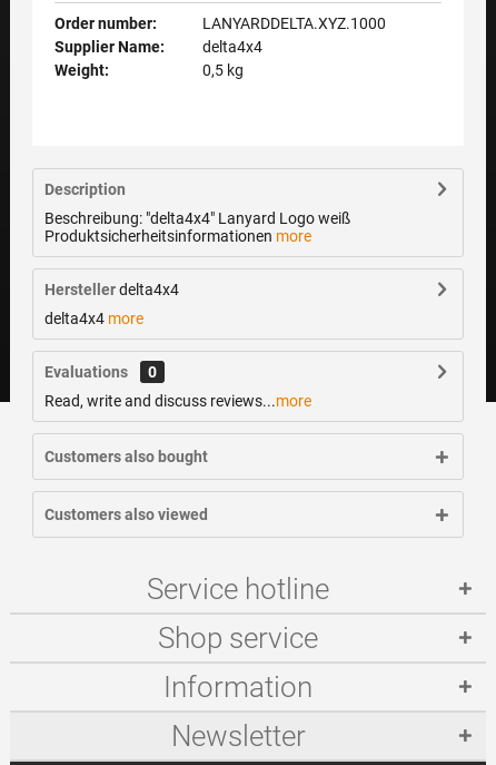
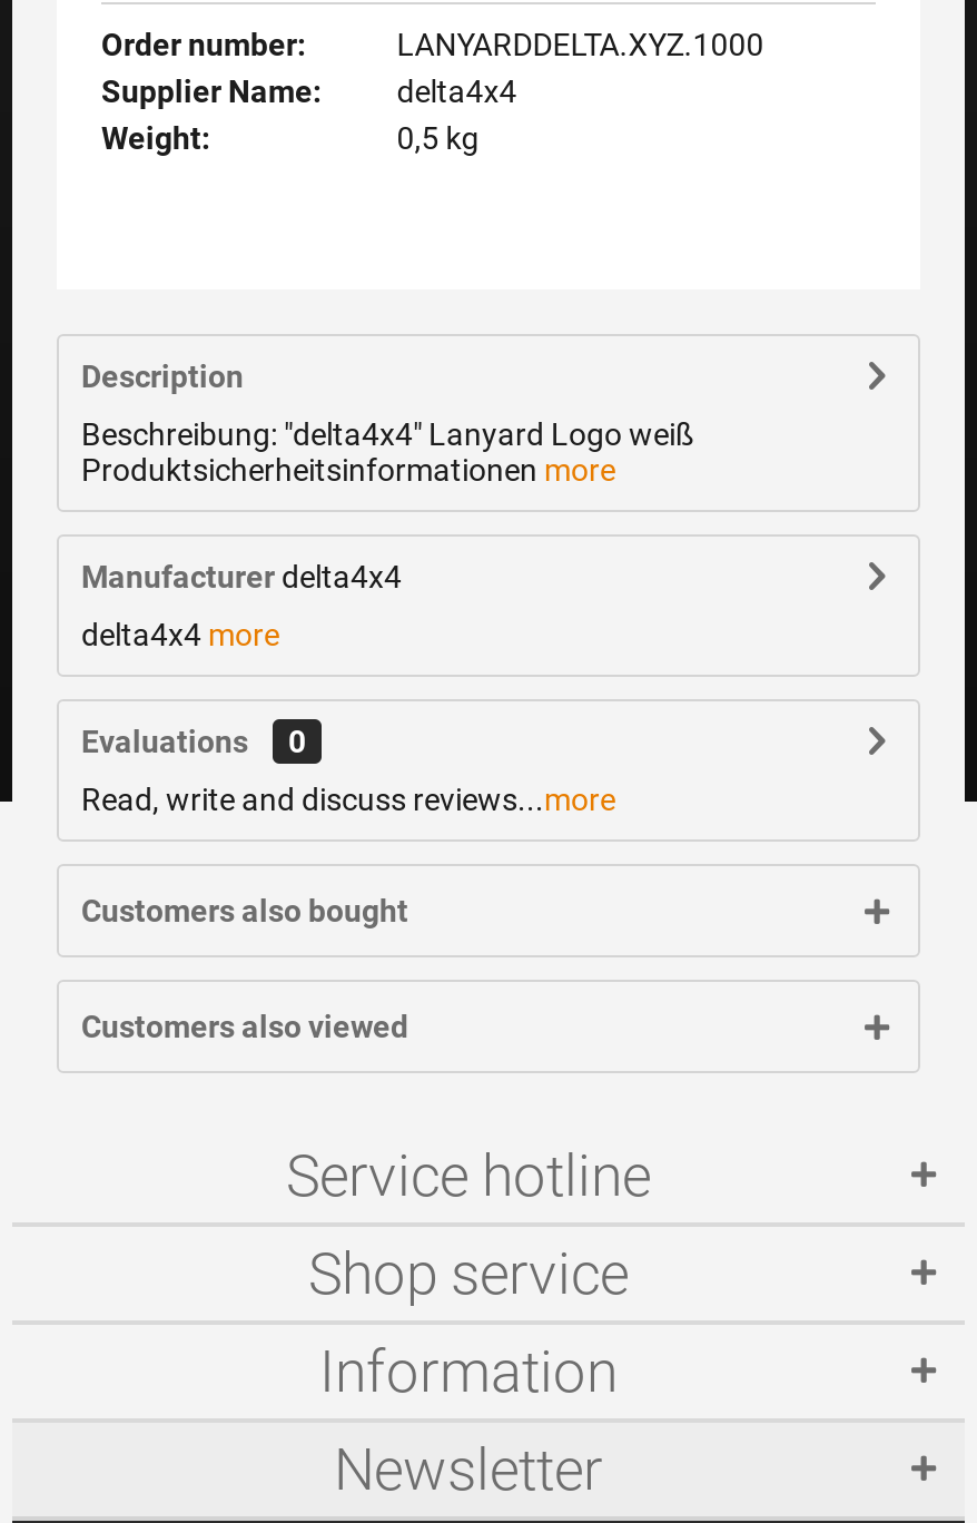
[44,281,179,298] Hersteller delta4x4 -> [81,559,402,595] Manufacturer delta4x4

